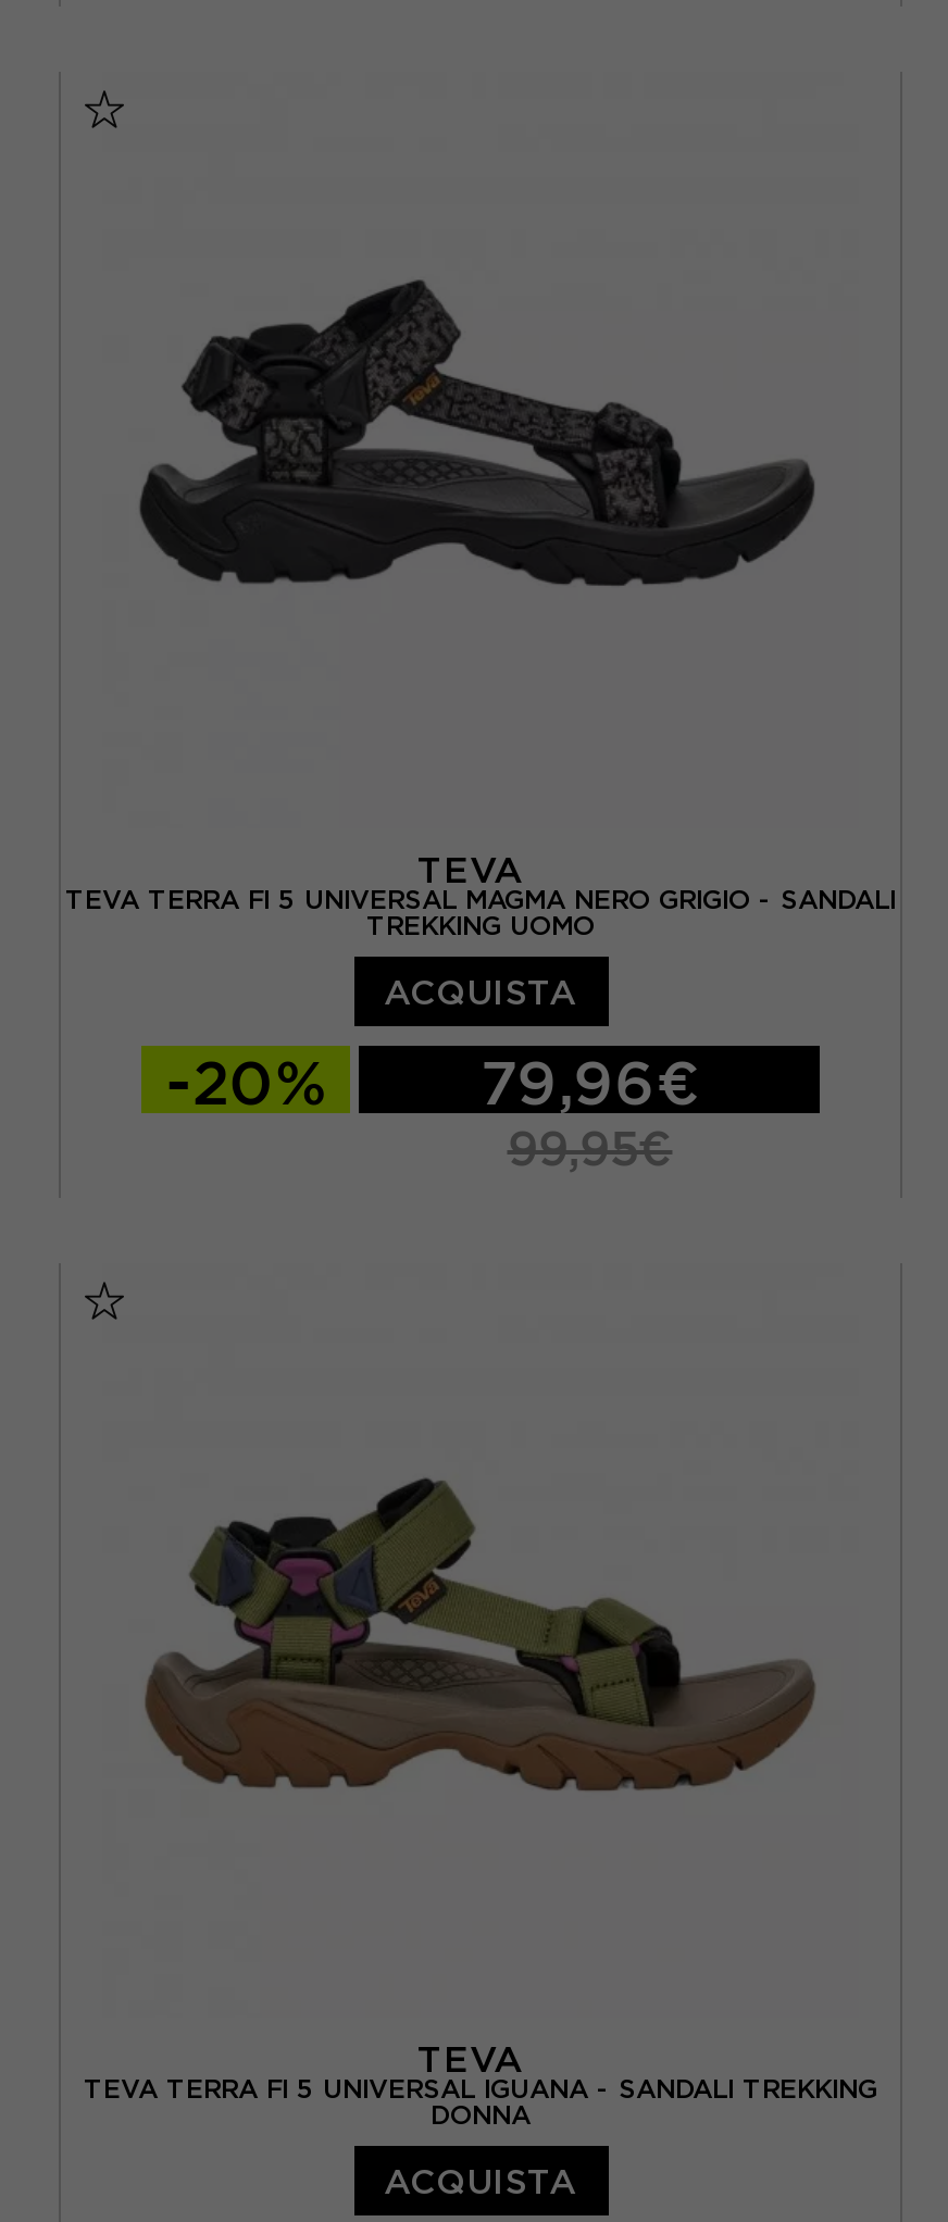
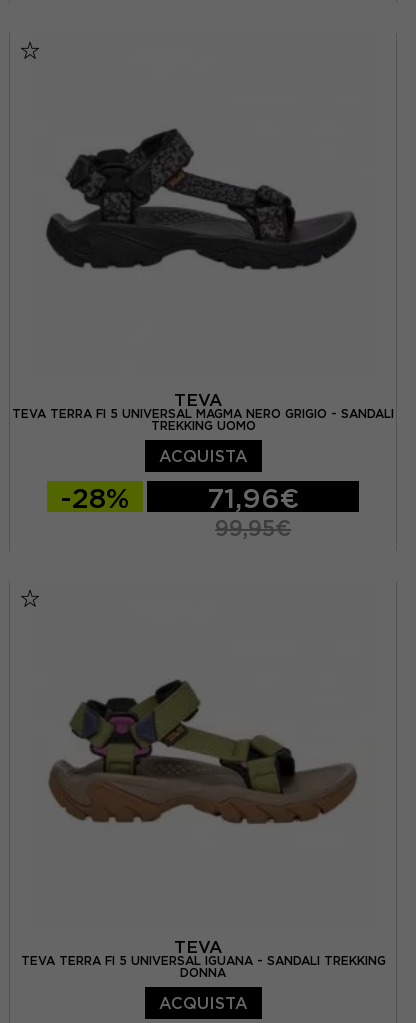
[166,1048,325,1117] -20% -> [60,482,129,514] -28%
[480,1048,699,1117] 79,96€ -> [207,482,300,514] 71,96€

